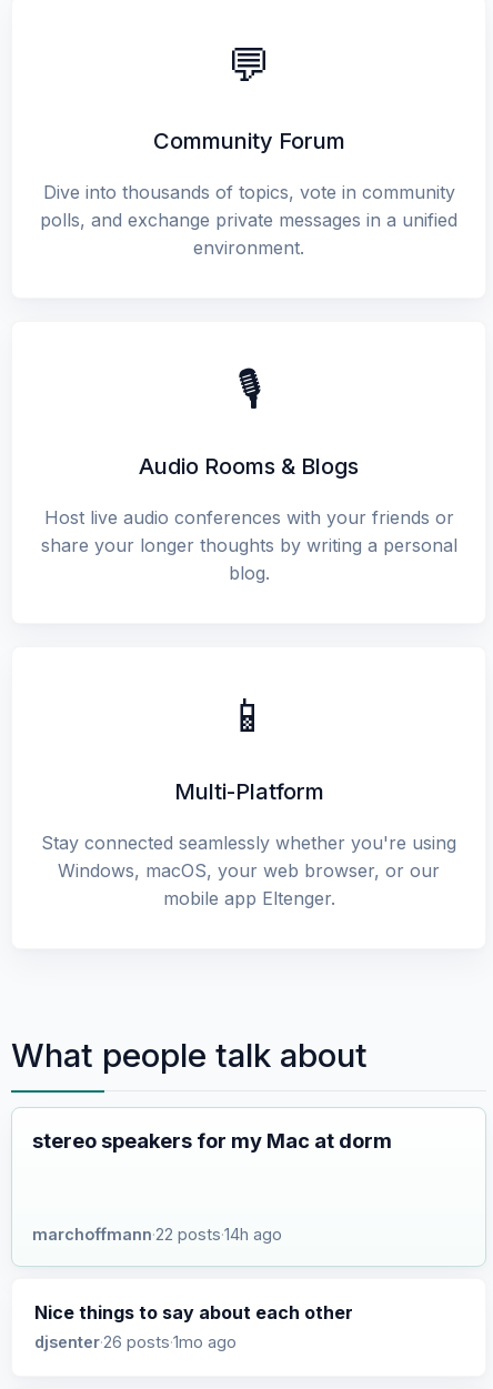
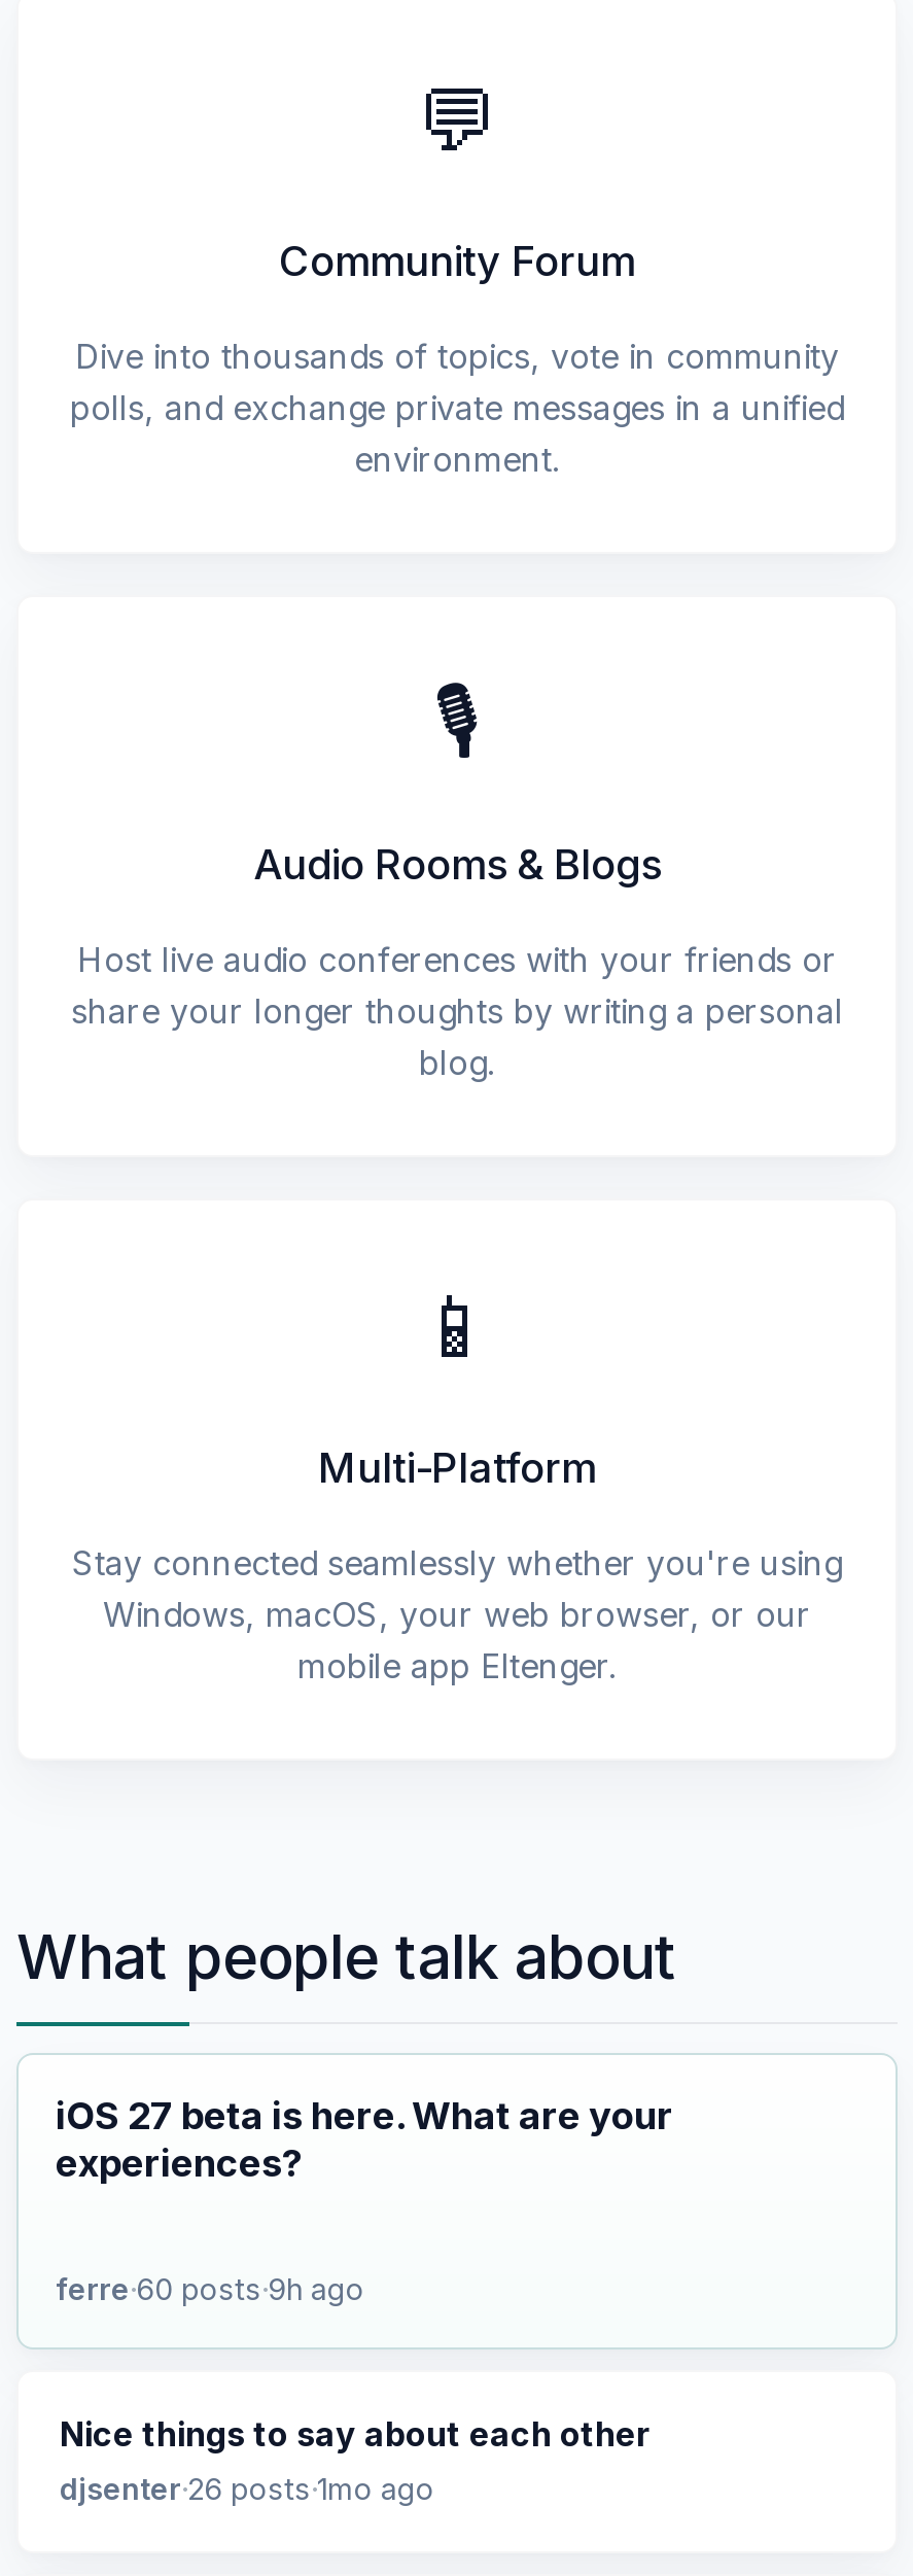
[32,1128,392,1153] stereo speakers for my Mac at dorm -> [56,2092,673,2185] iOS 27 beta is here. What are your | experiences?
[32,1225,282,1244] marchoffmann·22 posts·14h ago -> [56,2271,364,2306] ferre·60 posts·9h ago

